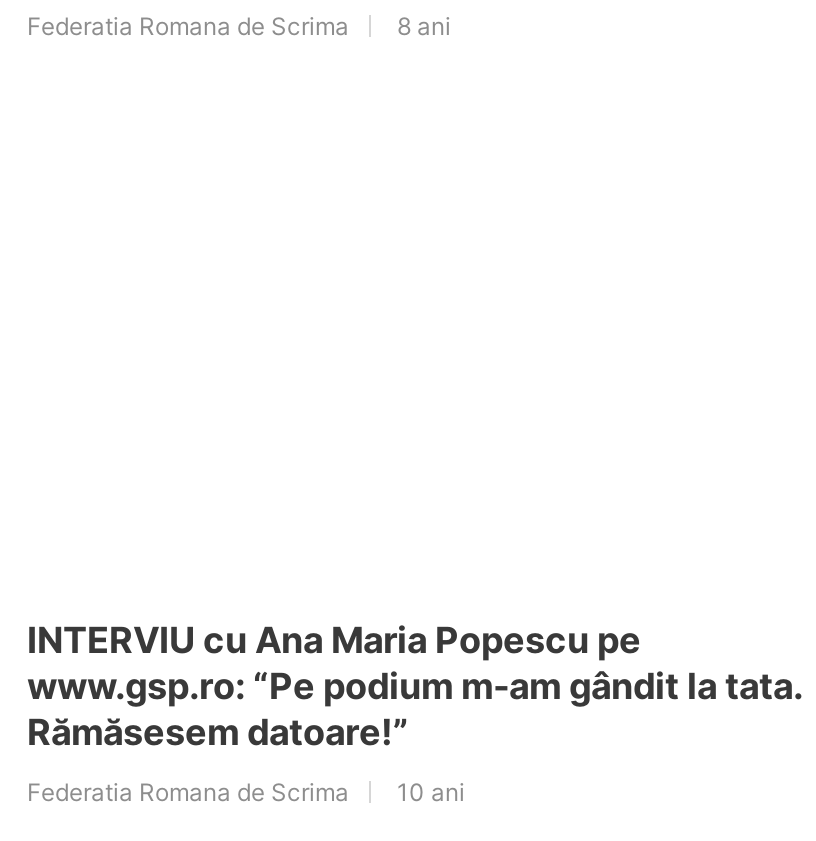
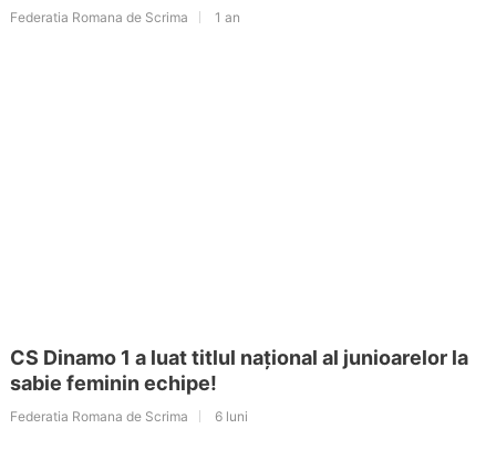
[27,11,451,41] Federatia Romana de Scrima 8 ani -> [10,9,240,25] Federatia Romana de Scrima 1 an
[27,619,801,753] INTERVIU cu Ana Maria Popescu pe | www.gsp.ro: “Pe podium m-am gândit la tata. | Rămăsesem datoare!” -> [10,346,468,395] CS Dinamo 1 a luat titlul național al junioarelor la | sabie feminin echipe!
[27,777,465,807] Federatia Romana de Scrima 10 ani -> [10,408,248,425] Federatia Romana de Scrima 6 luni

